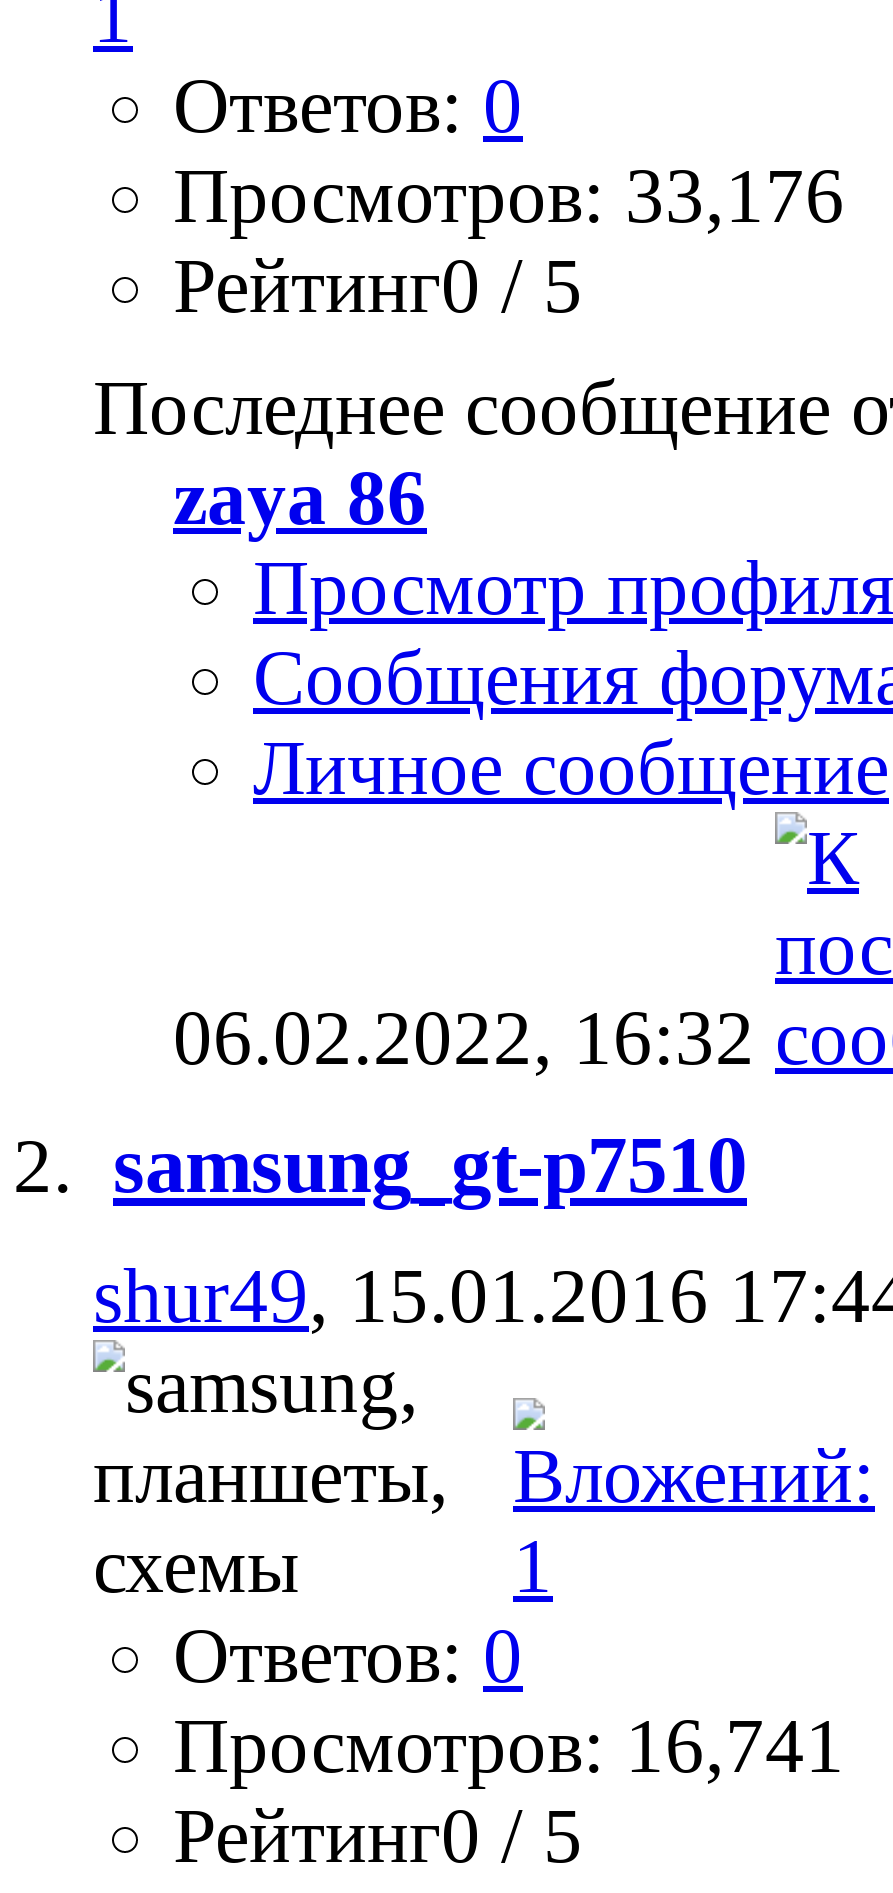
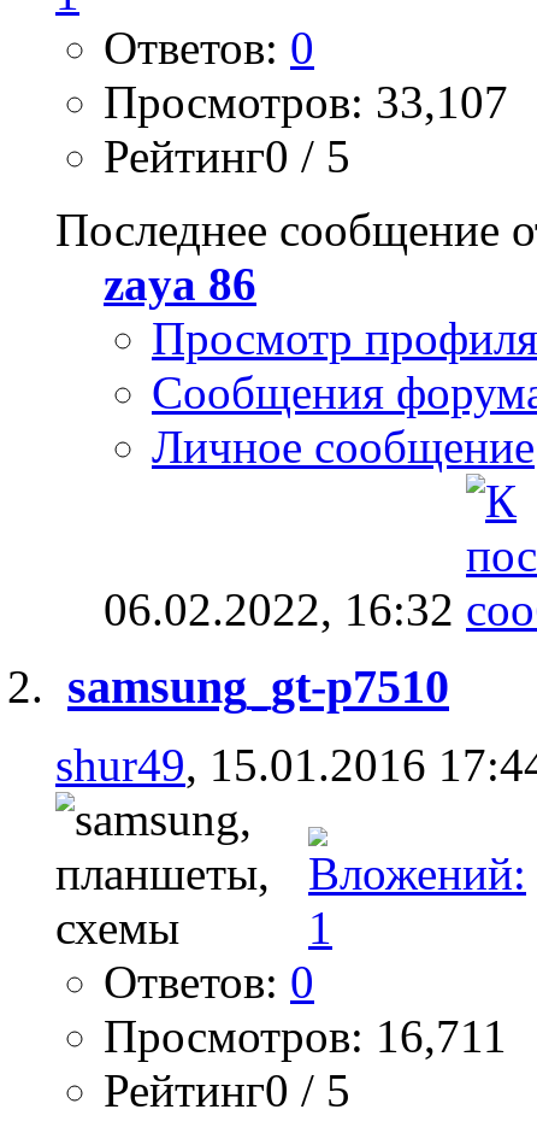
[173,151,845,237] Просмотров: 33,176 -> [104,75,508,127] Просмотров: 33,107
[173,1702,845,1788] Просмотров: 16,741 -> [104,1010,507,1062] Просмотров: 16,711

